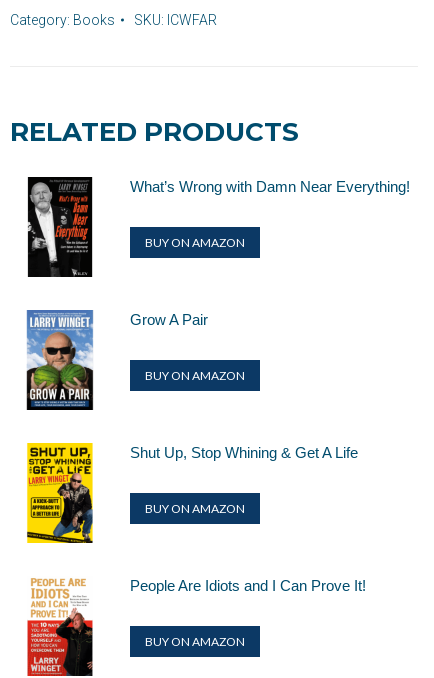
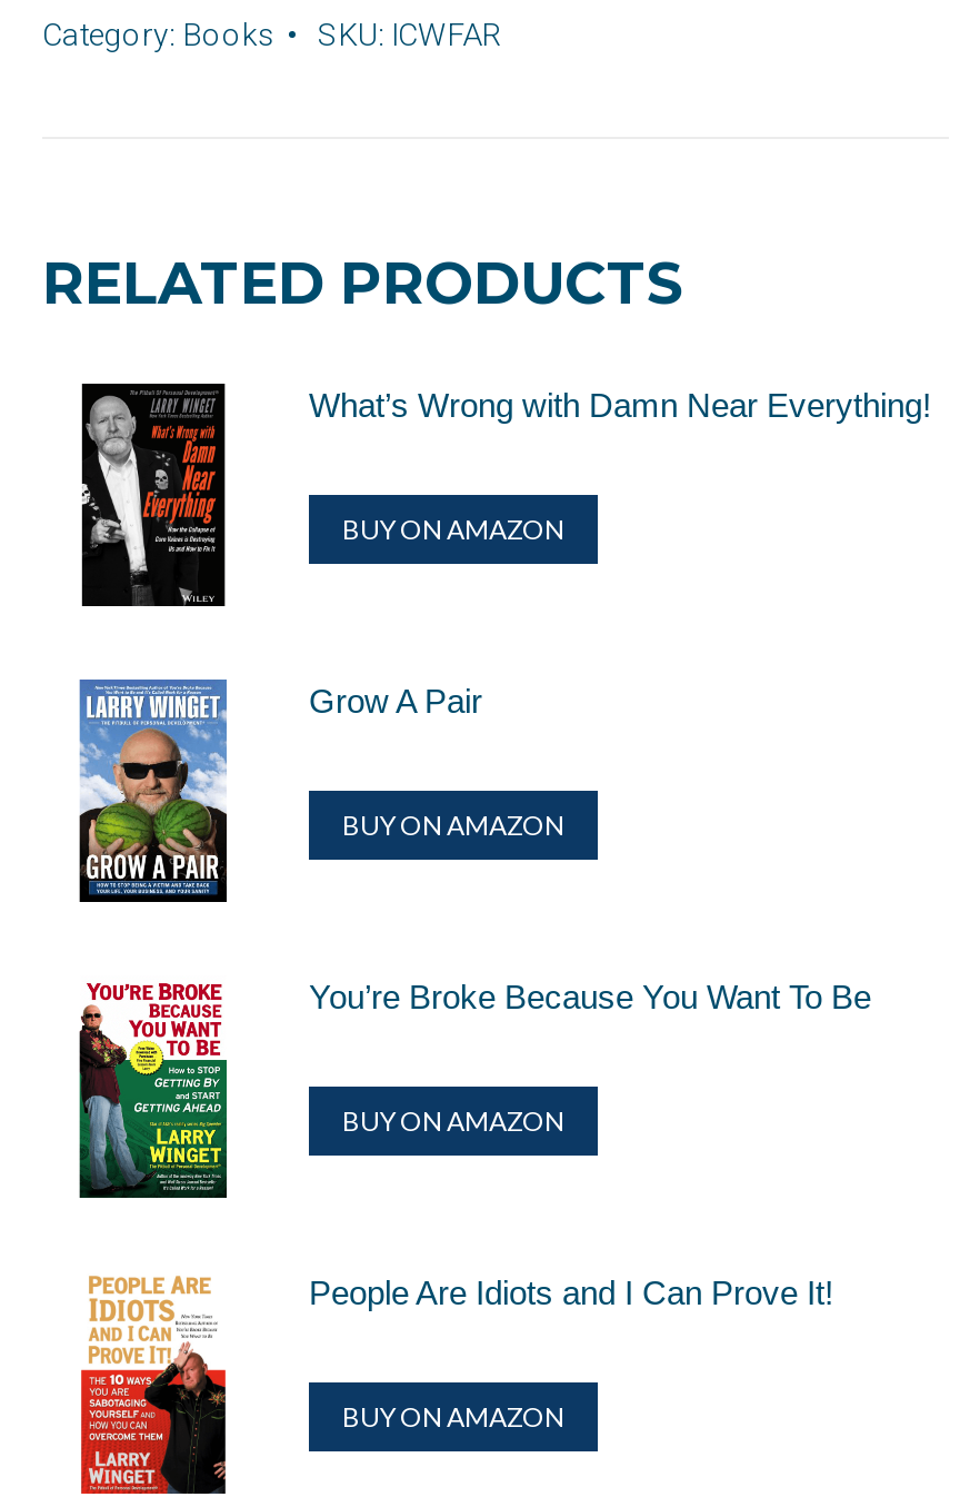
[26,442,358,544] [image] | Shut Up, Stop Whining & Get A Life -> [78,975,871,1200] [image] | You’re Broke Because You Want To Be

